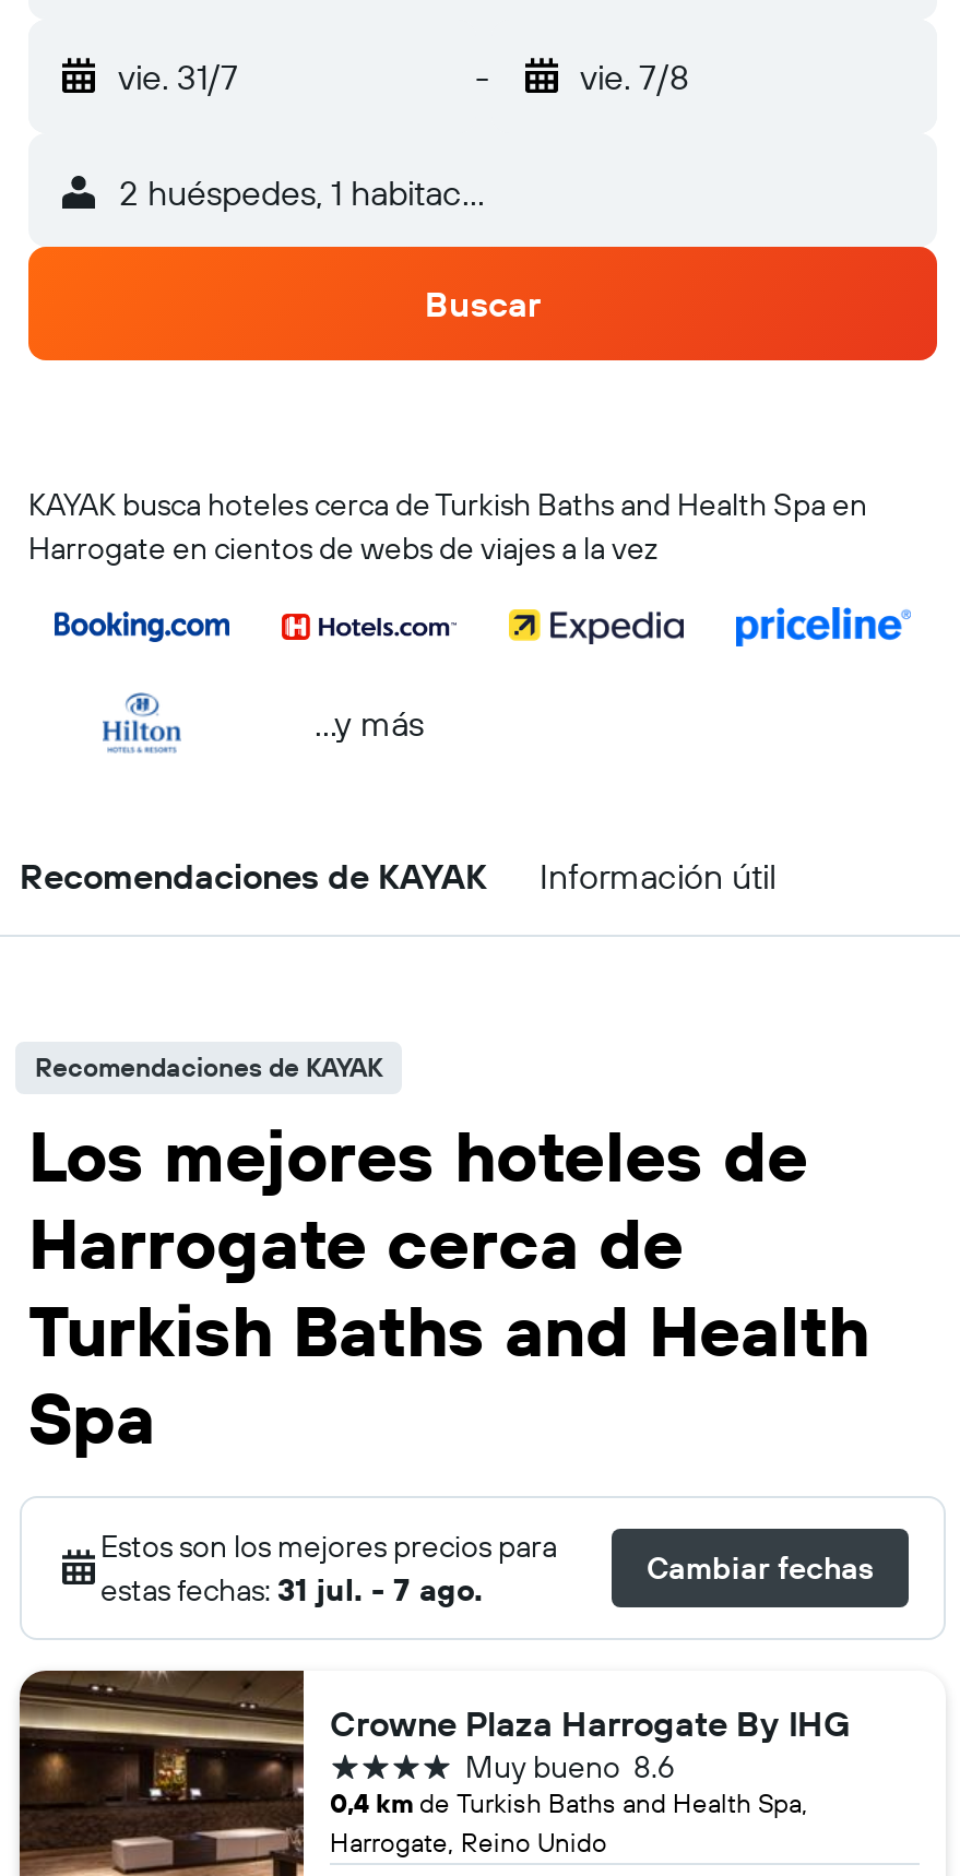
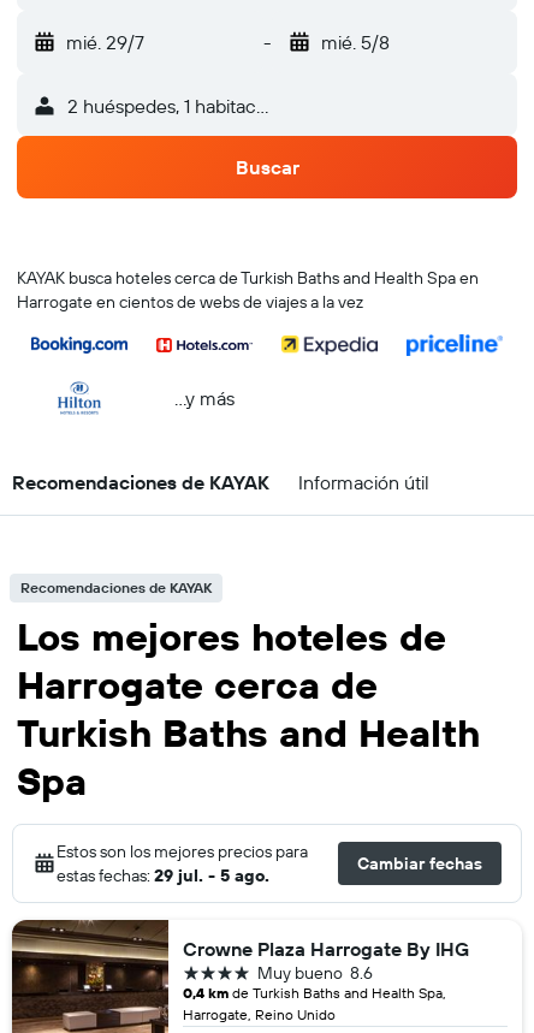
[118,55,238,98] vie. 31/7 -> [66,30,144,54] mié. 29/7
[580,55,689,98] vie. 7/8 -> [321,30,389,54] mié. 5/8
[100,1570,483,1610] estas fechas: 31 jul. - 7 ago. -> [57,865,269,886] estas fechas: 29 jul. - 5 ago.

